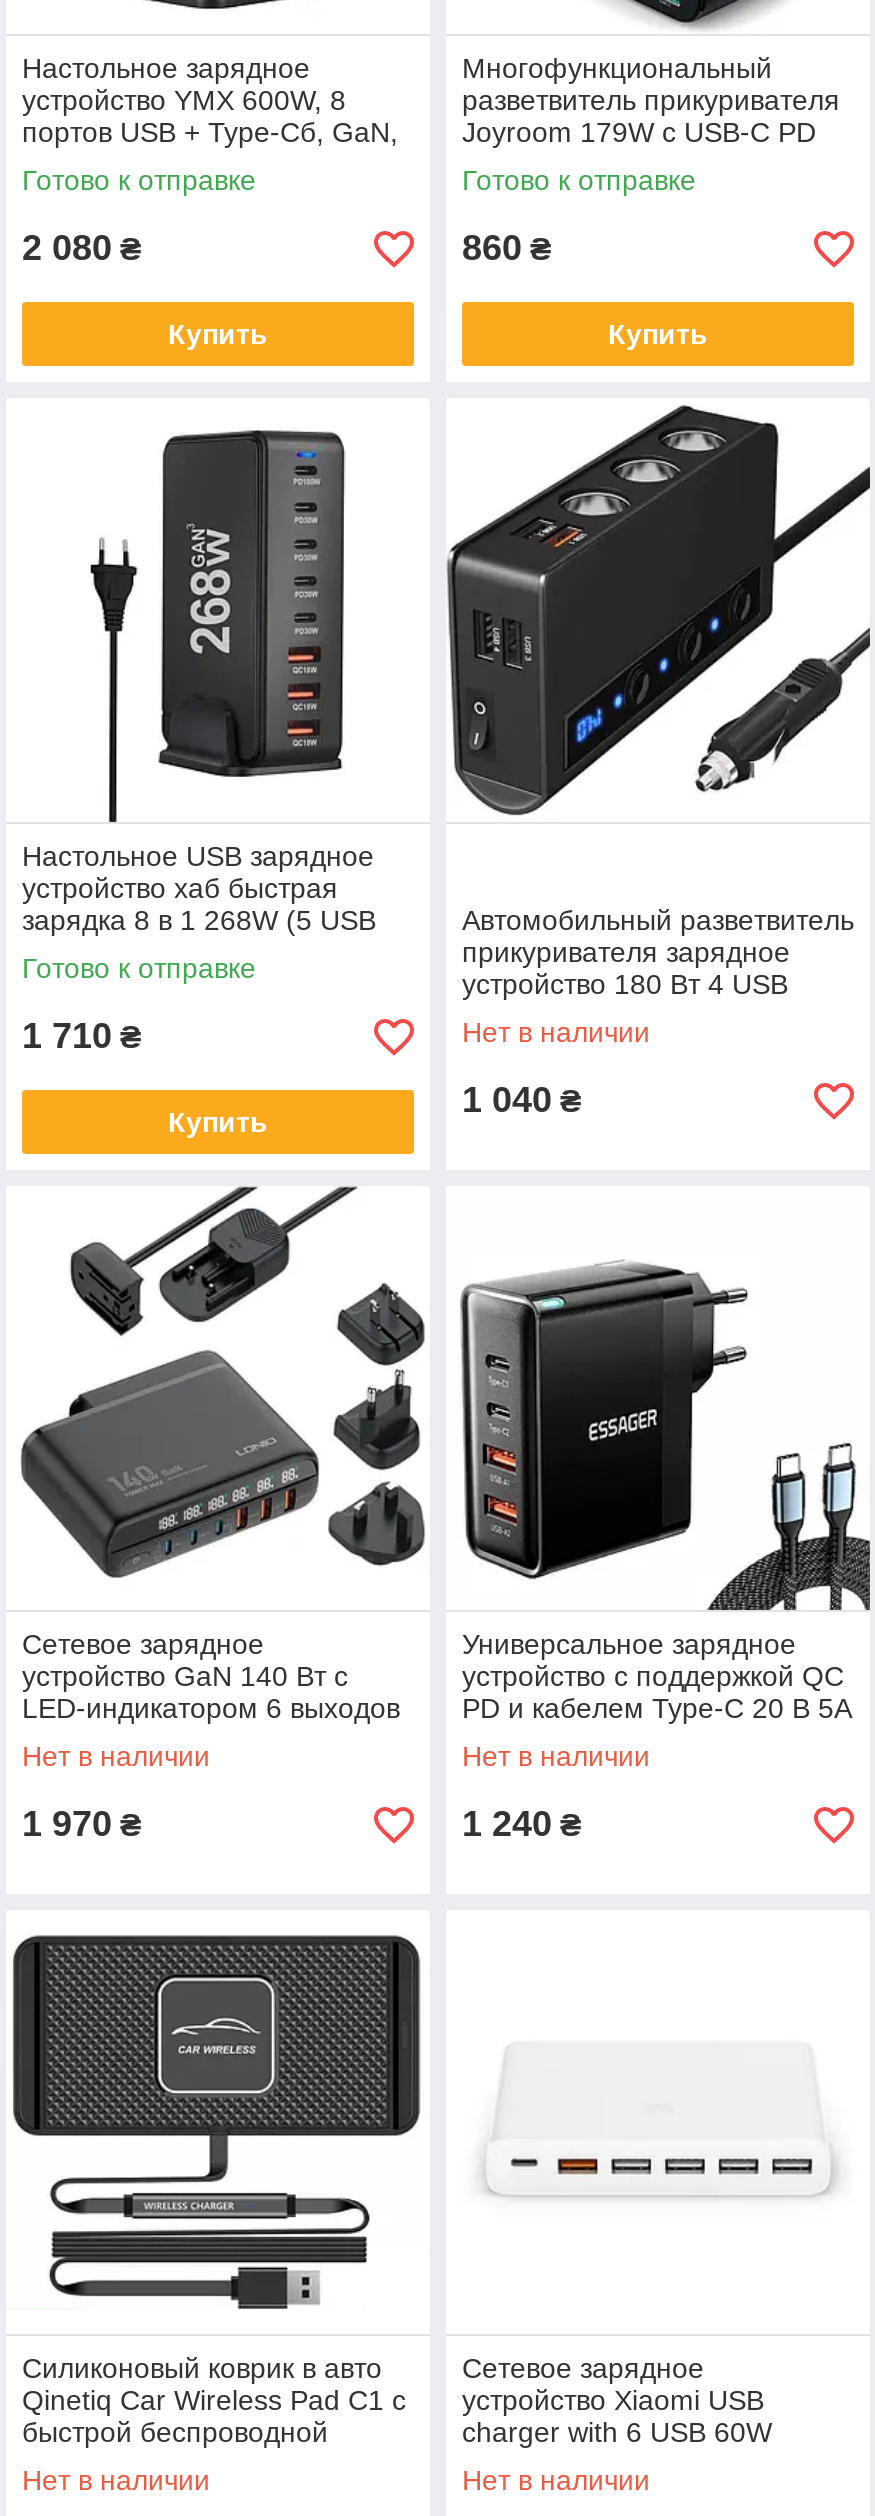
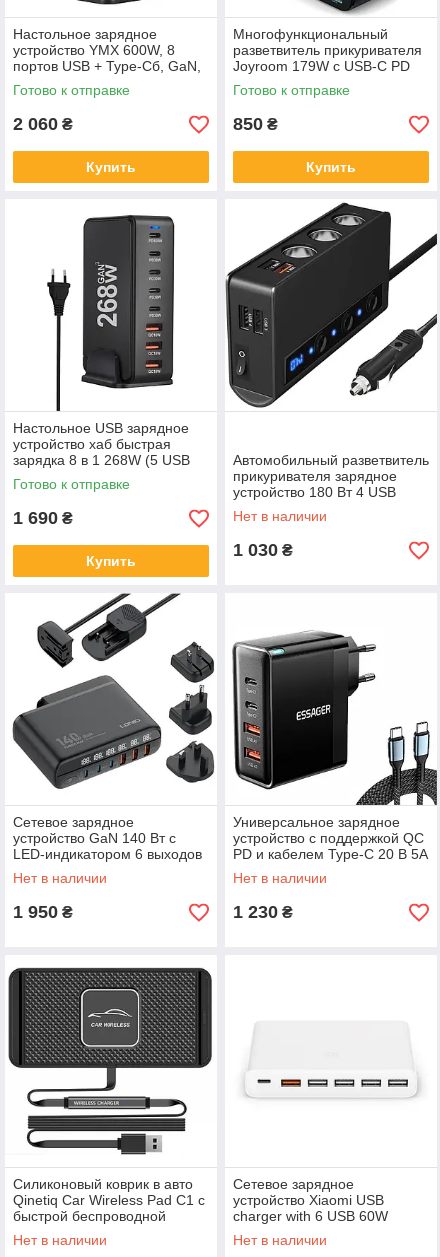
[22,228,142,268] 2 080 ₴ -> [13,114,73,134] 2 060 ₴
[462,228,552,268] 860 ₴ -> [233,114,278,134] 850 ₴
[22,1016,142,1056] 1 710 ₴ -> [13,508,73,528] 1 690 ₴
[462,1080,582,1120] 1 040 ₴ -> [233,540,293,560] 1 030 ₴
[22,1804,142,1844] 1 970 ₴ -> [13,902,73,922] 1 950 ₴
[462,1804,582,1844] 1 240 ₴ -> [233,902,293,922] 1 230 ₴

